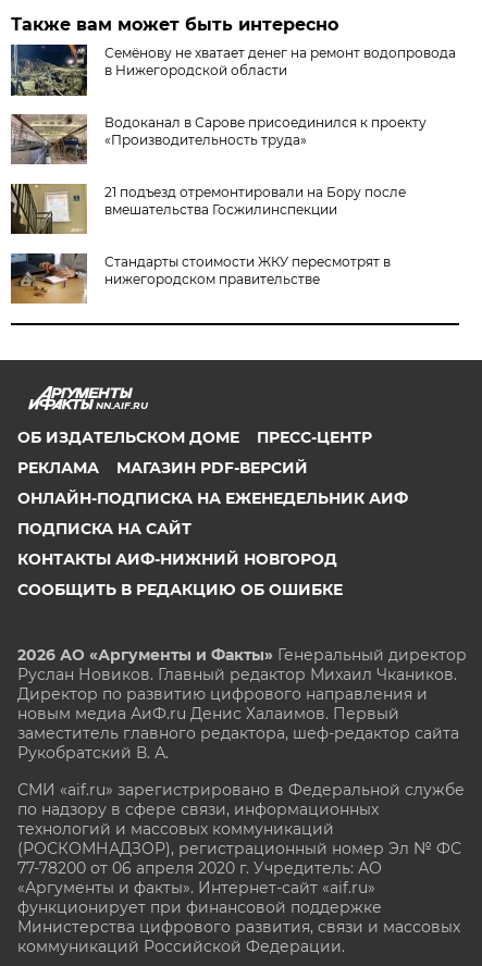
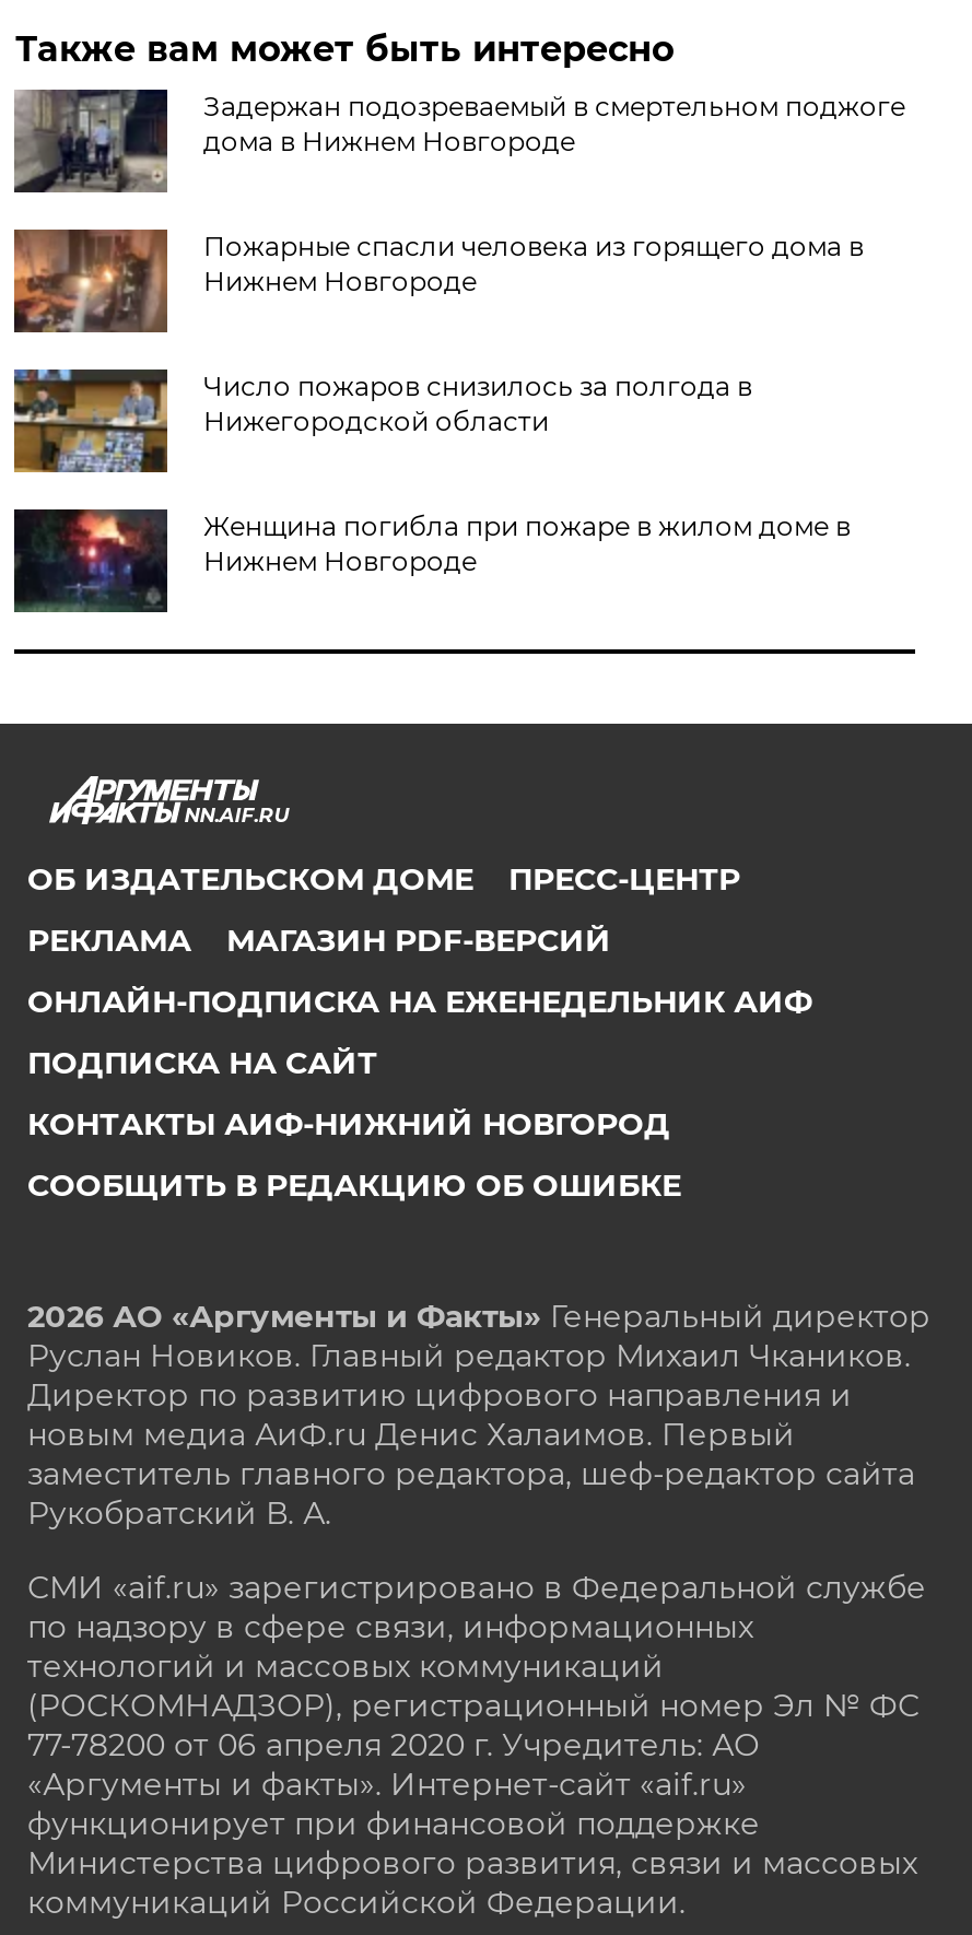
[10,44,456,97] [image] | Семёнову не хватает денег на ремонт водопровода | в Нижегородской области -> [12,87,905,192] [image] | Задержан подозреваемый в смертельном поджоге | дома в Нижнем Новгороде
[10,114,427,165] [image] | Водоканал в Сарове присоединился к проекту | «Производительность труда» -> [12,230,864,335] [image] | Пожарные спасли человека из горящего дома в | Нижнем Новгороде
[10,183,406,235] [image] | 21 подъезд отремонтировали на Бору после | вмешательства Госжилинспекции -> [12,367,752,474] [image] | Число пожаров снизилось за полгода в | Нижегородской области
[10,252,391,305] [image] | Стандарты стоимости ЖКУ пересмотрят в | нижегородском правительстве -> [12,507,850,614] [image] | Женщина погибла при пожаре в жилом доме в | Нижнем Новгороде

